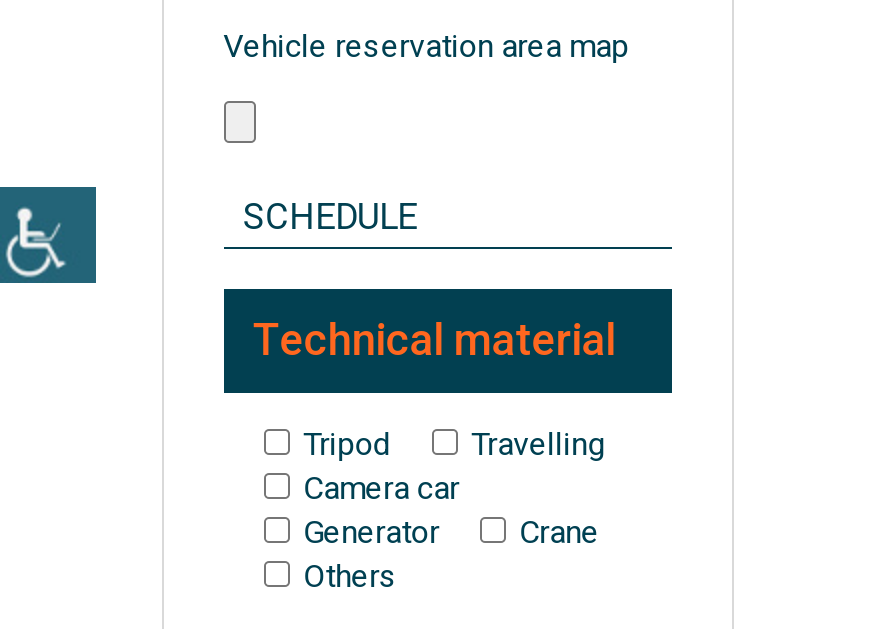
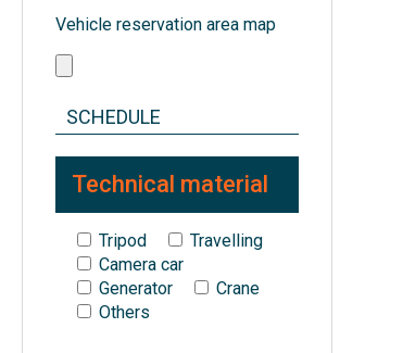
[6,185,98,285] [image] -> none

